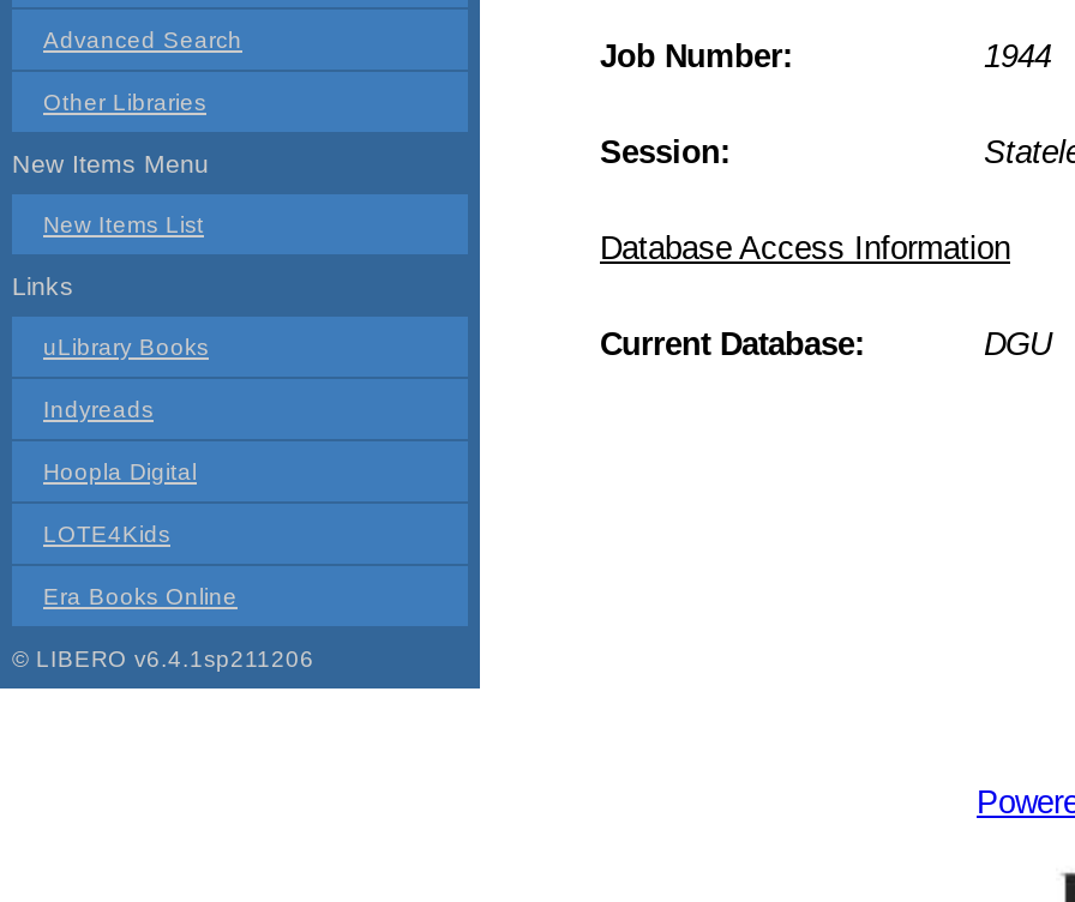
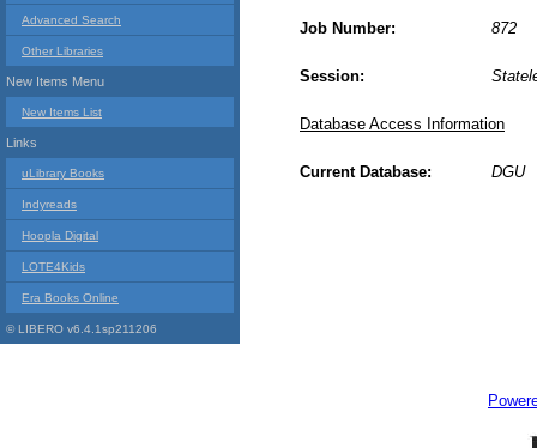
[984,38,1051,74] 1944 -> [491,19,517,37] 872

